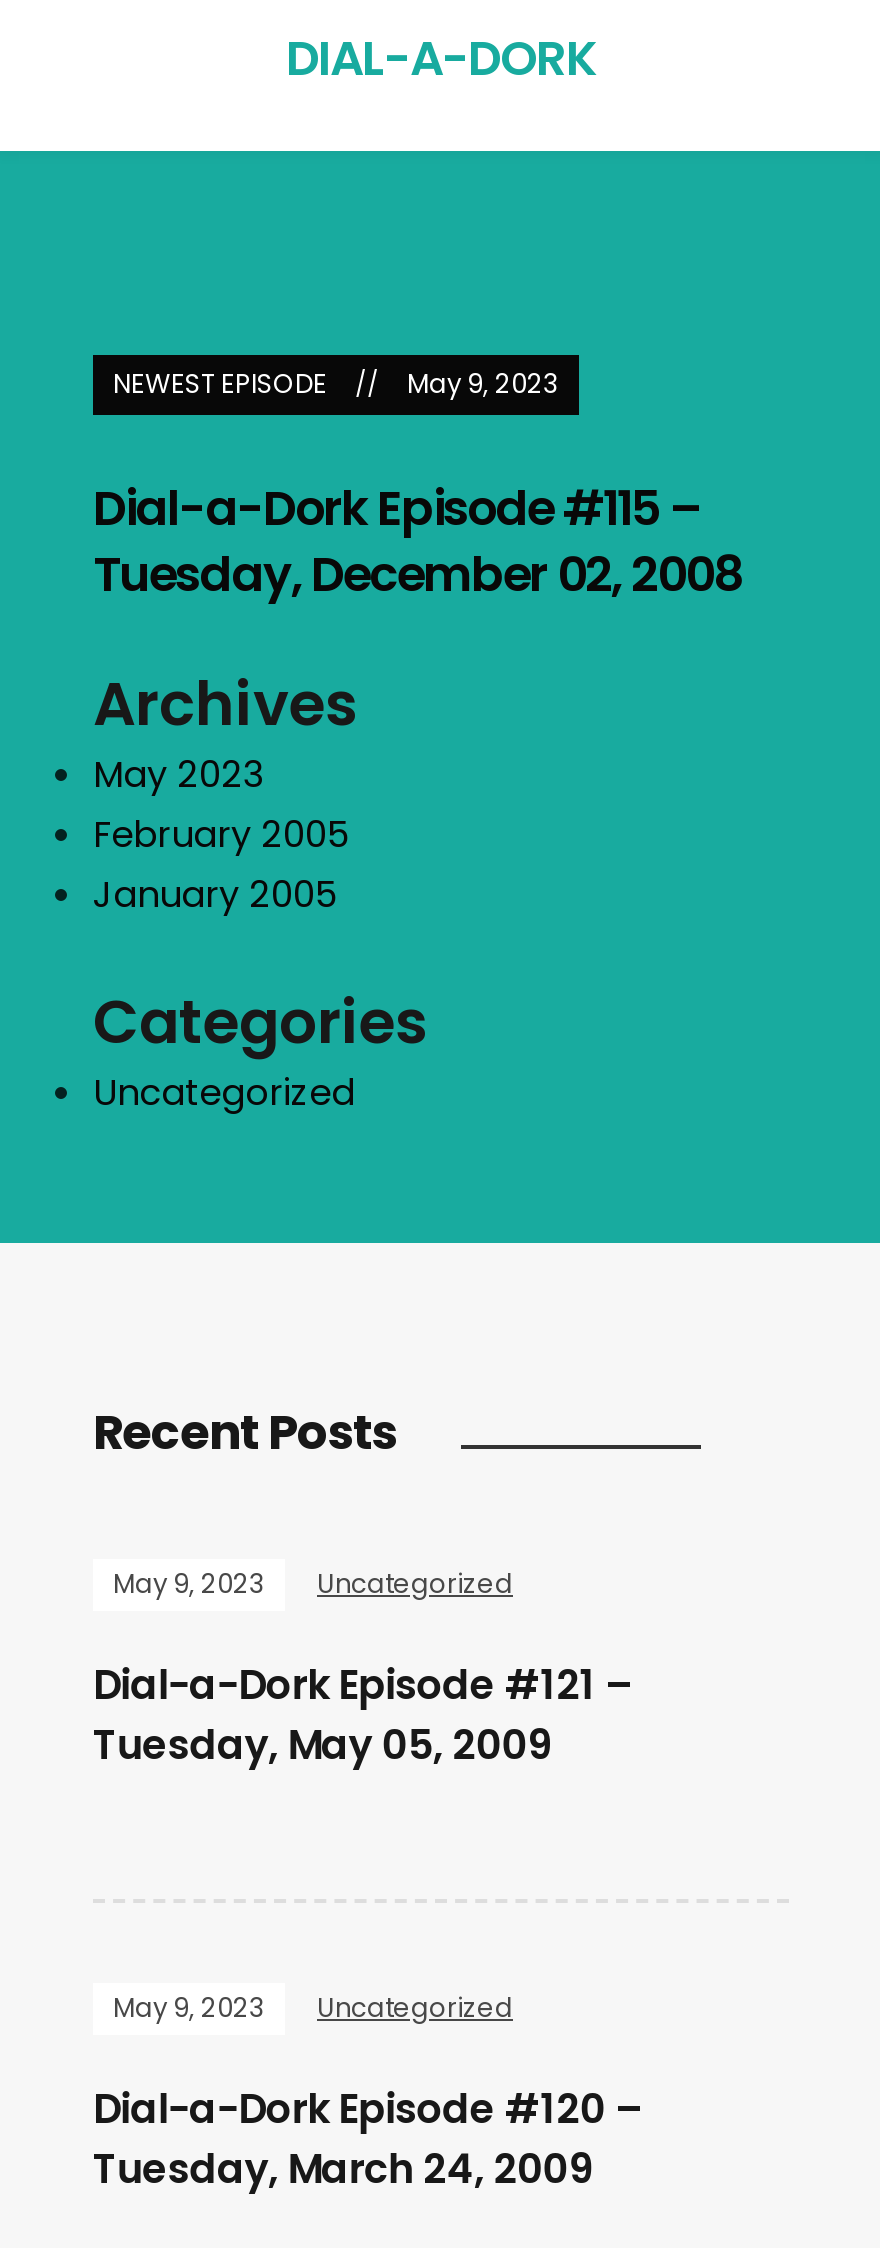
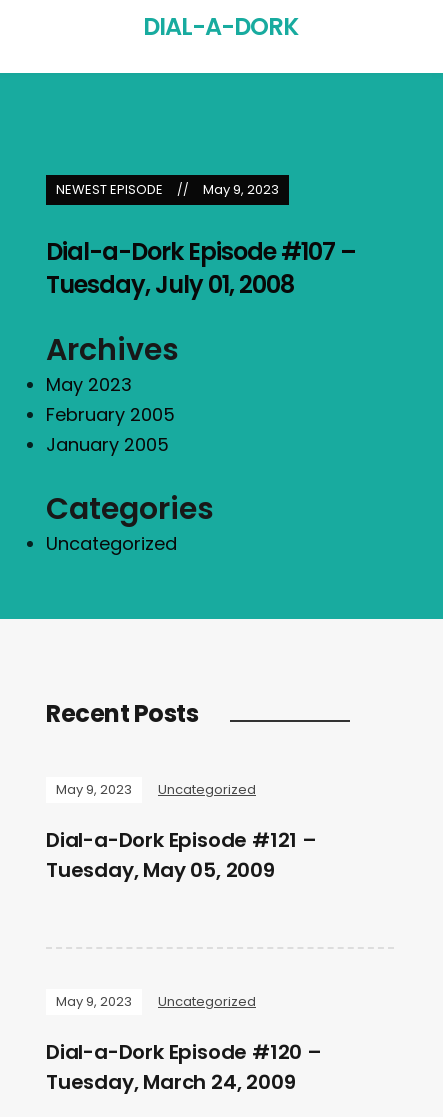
[93,475,701,541] Dial-a-Dork Episode #115 – -> [46,235,356,268] Dial-a-Dork Episode #107 –
[93,541,741,607] Tuesday, December 02, 2008 -> [46,268,294,301] Tuesday, July 01, 2008

